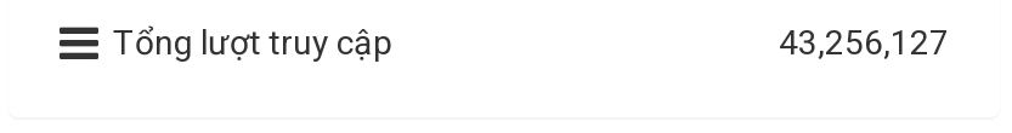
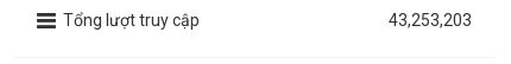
[779,24,949,63] 43,256,127 -> [389,11,472,30] 43,253,203

